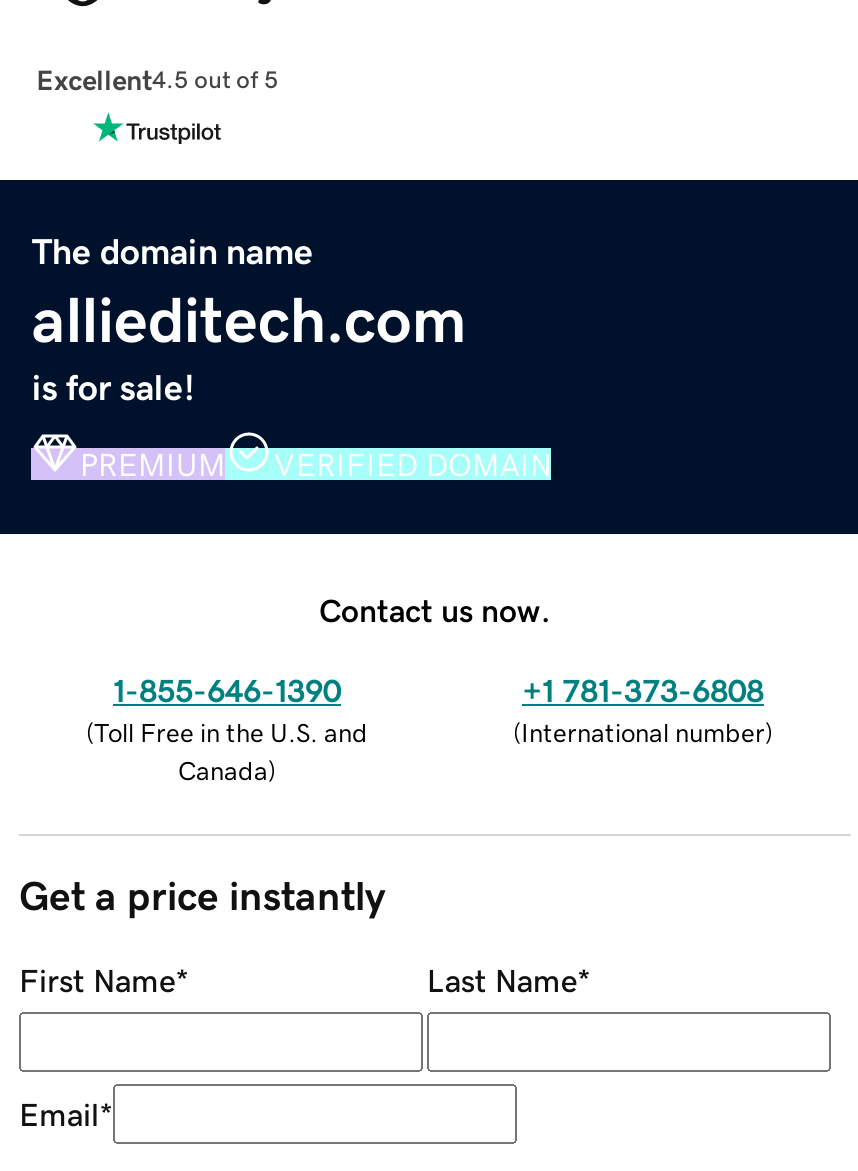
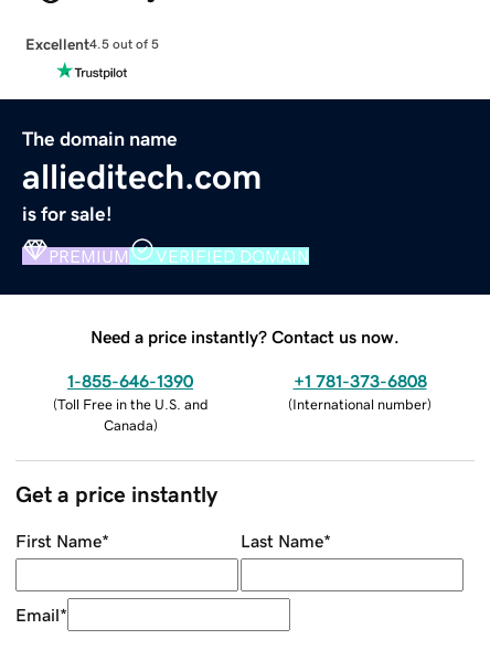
[319,593,551,625] Contact us now. -> [90,327,400,345] Need a price instantly? Contact us now.

